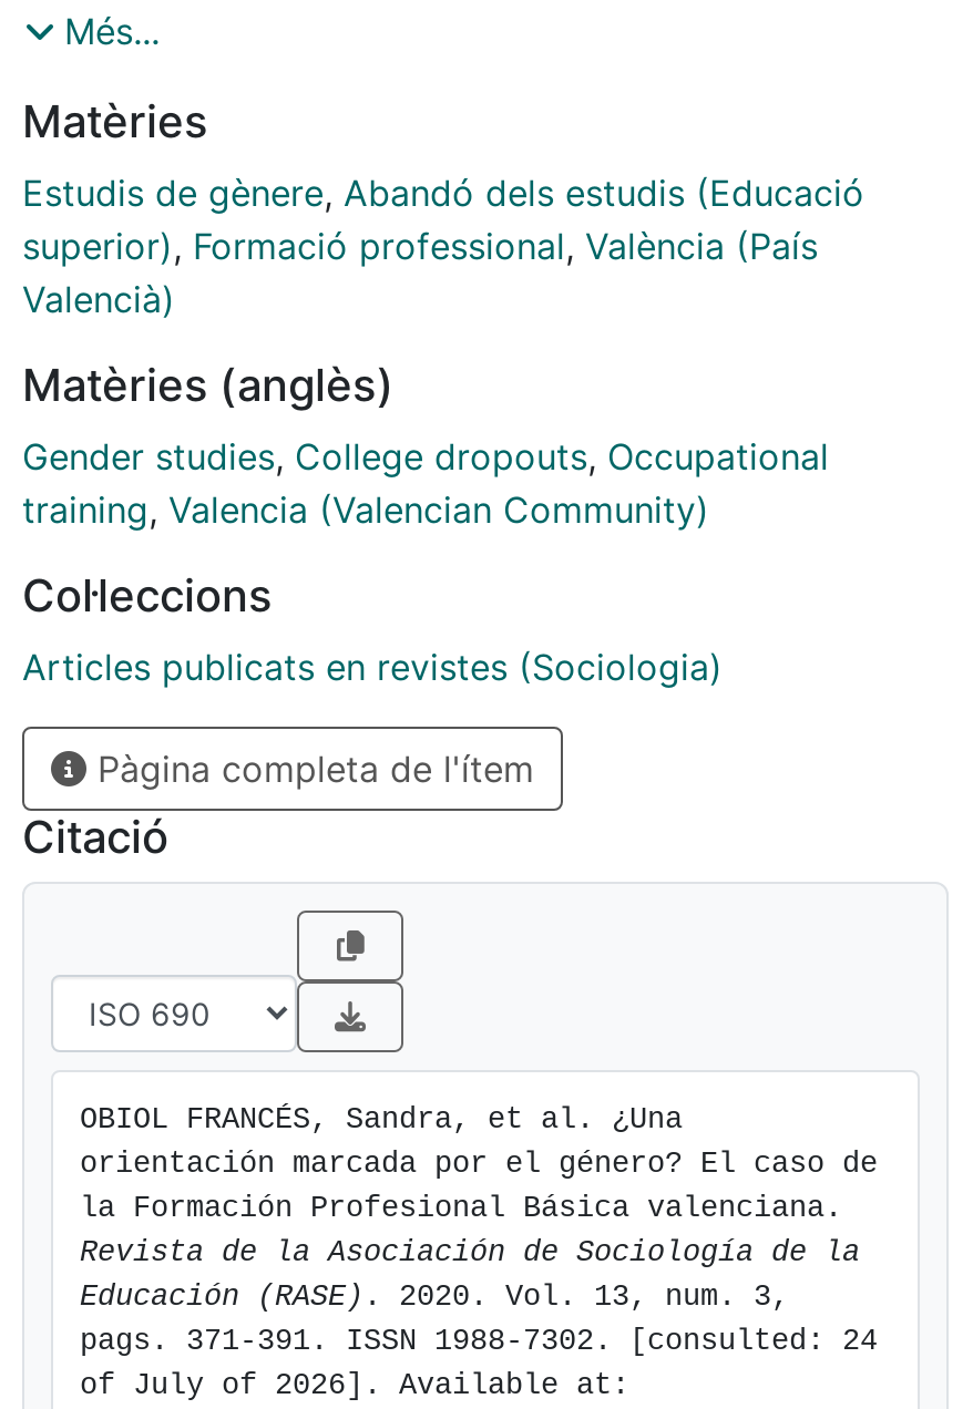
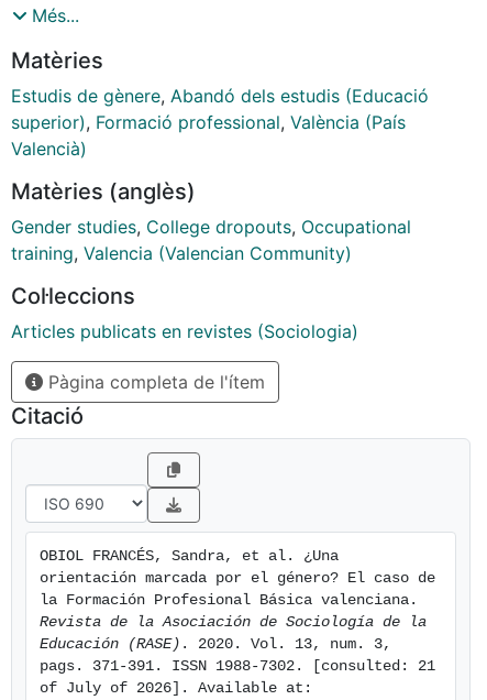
[80,1326,878,1359] pags. 371-391. ISSN 1988-7302. [consulted: 24 -> [40,659,435,675] pags. 371-391. ISSN 1988-7302. [consulted: 21

